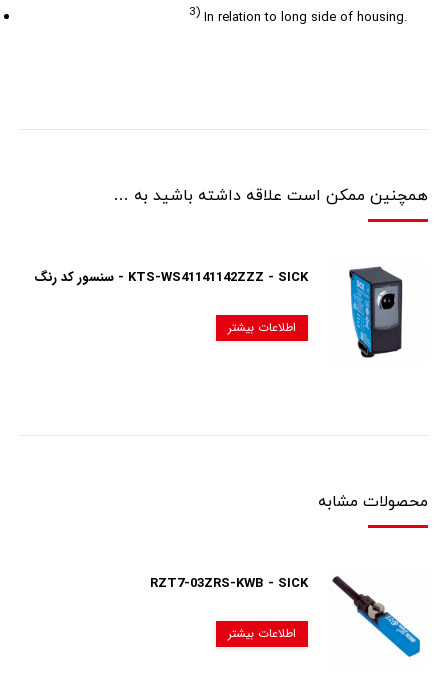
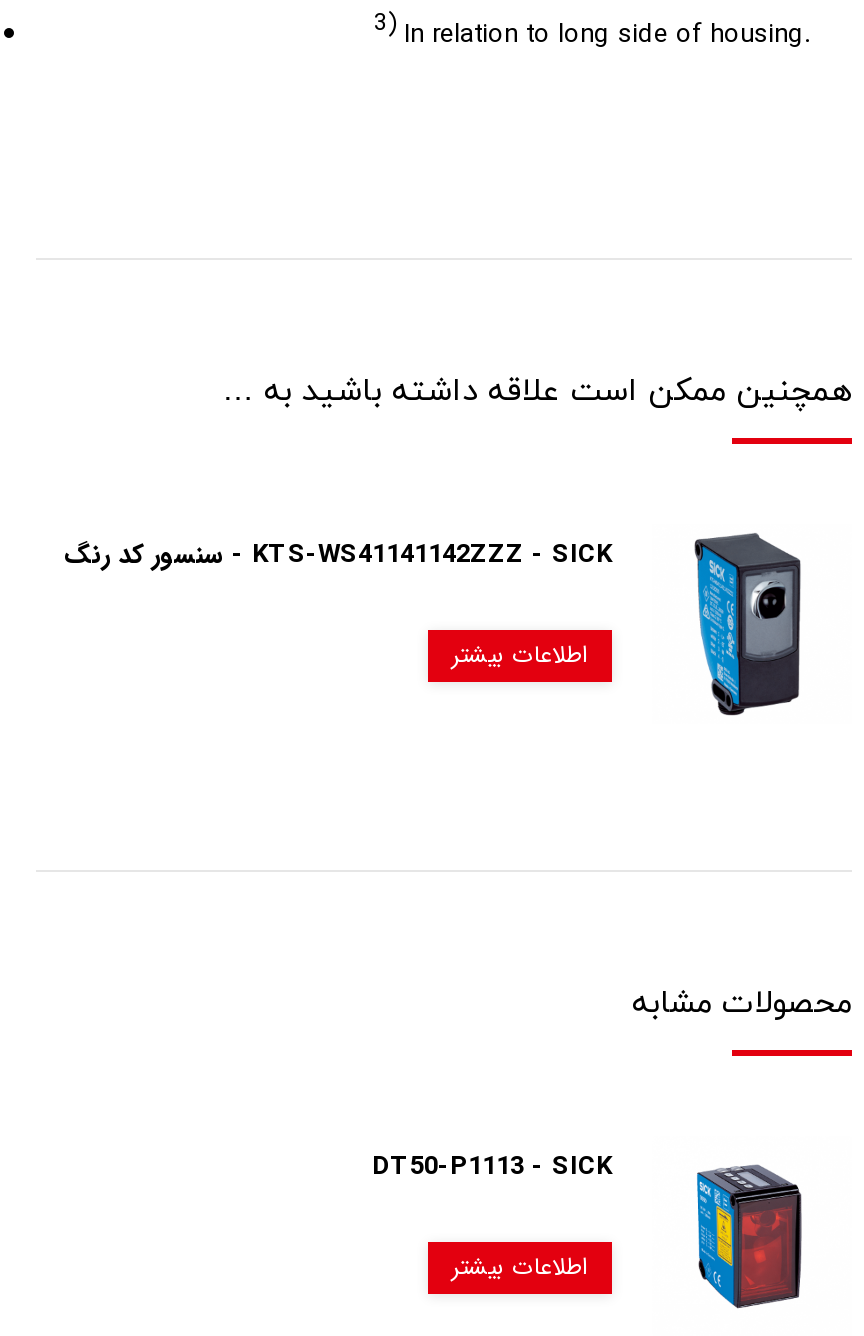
[150,573,421,658] [image] | RZT7-03ZRS-KWB - SICK -> [372,1146,836,1314] [image] | DT50-P1113 - SICK

